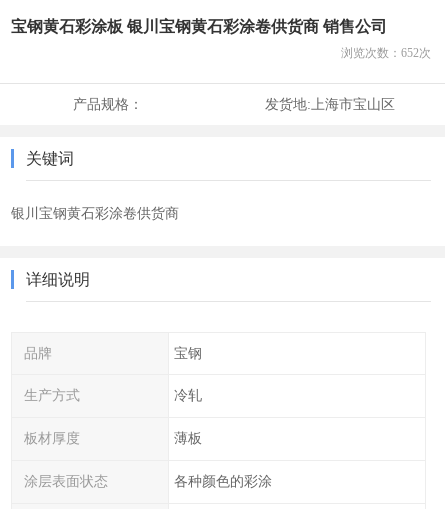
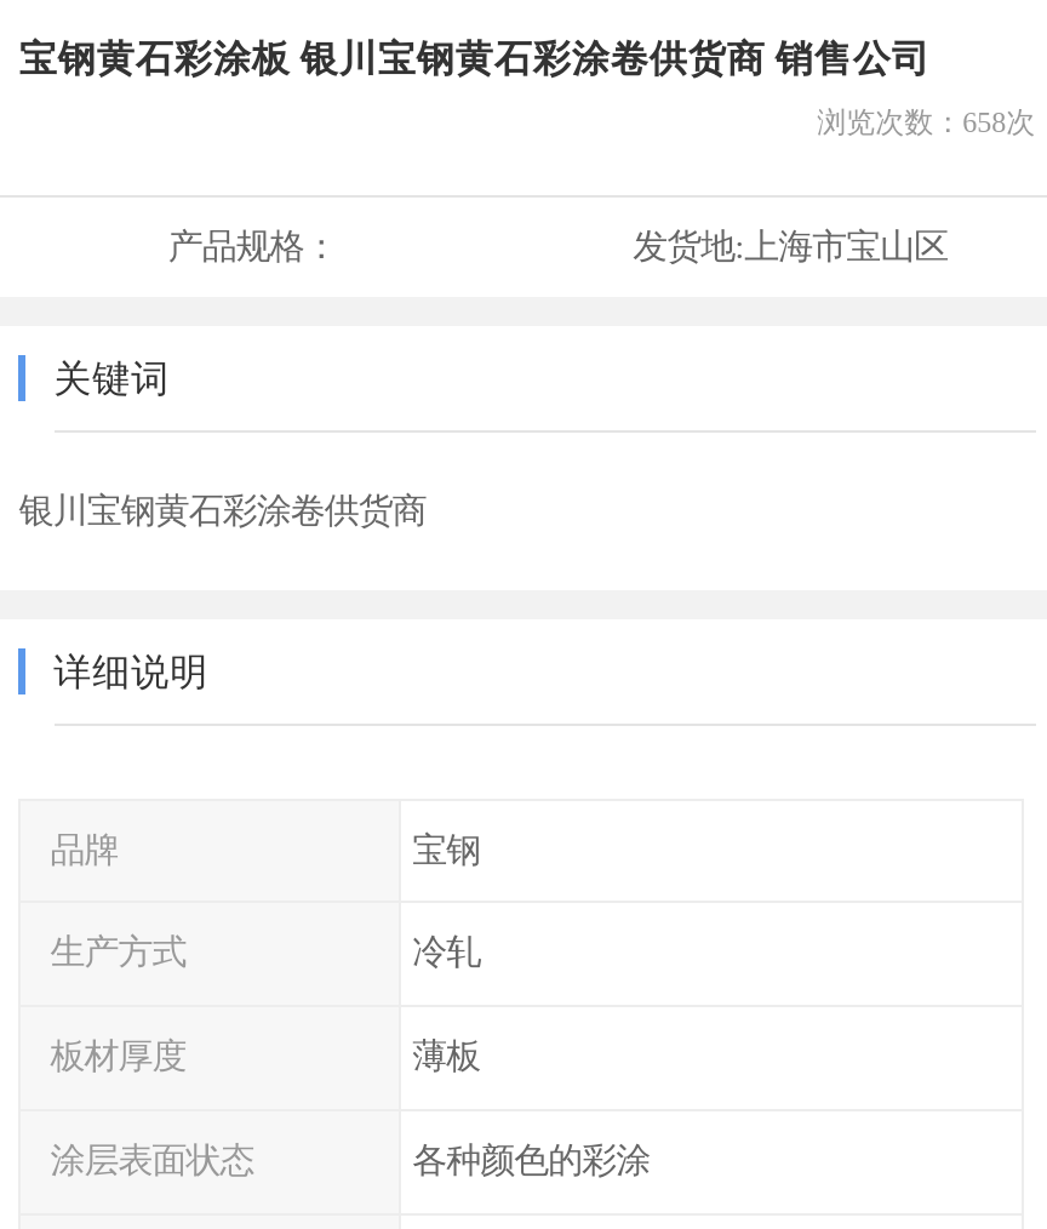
[341,46,431,60] 浏览次数：652次 -> [817,104,1035,138] 浏览次数：658次

